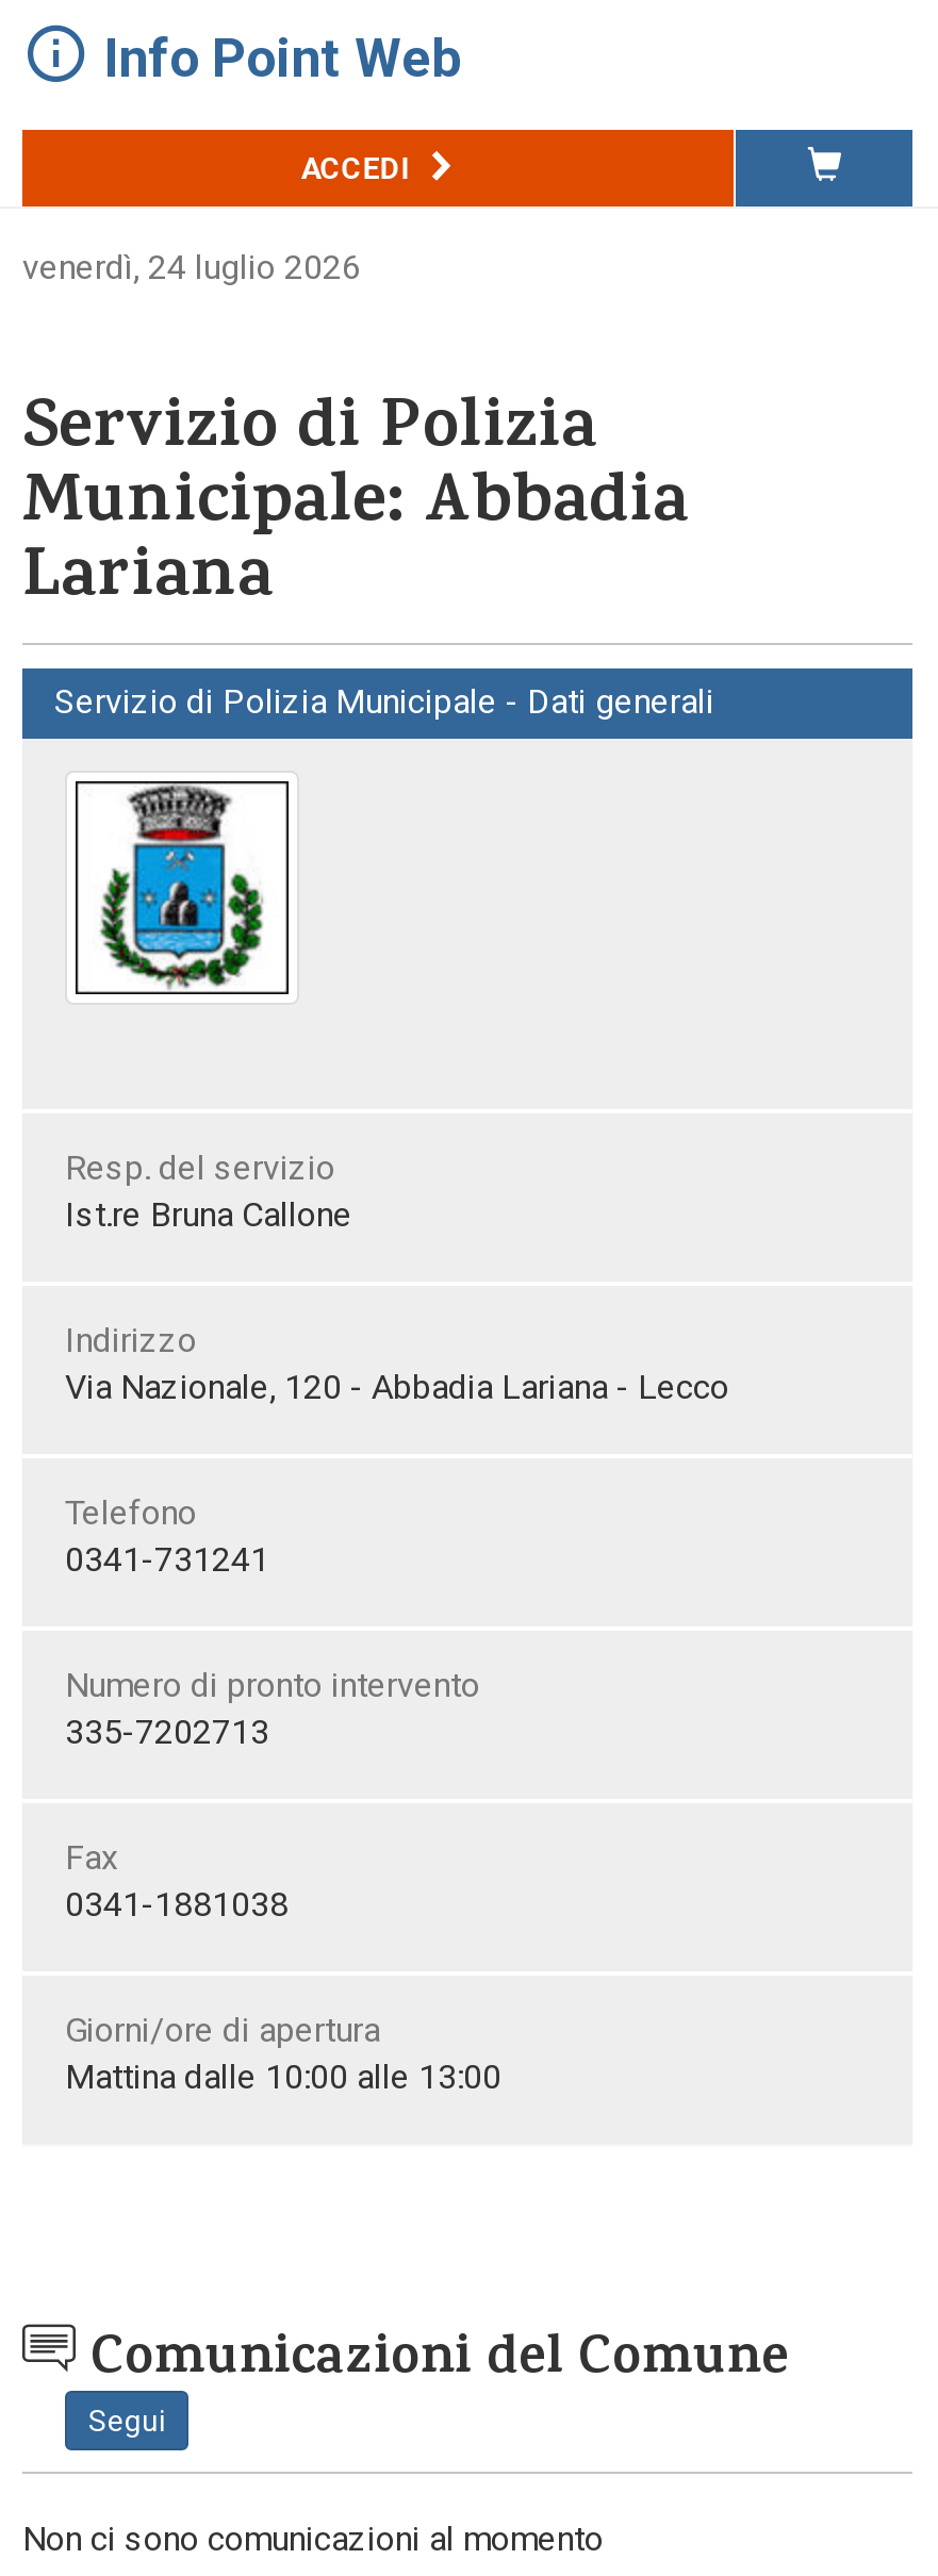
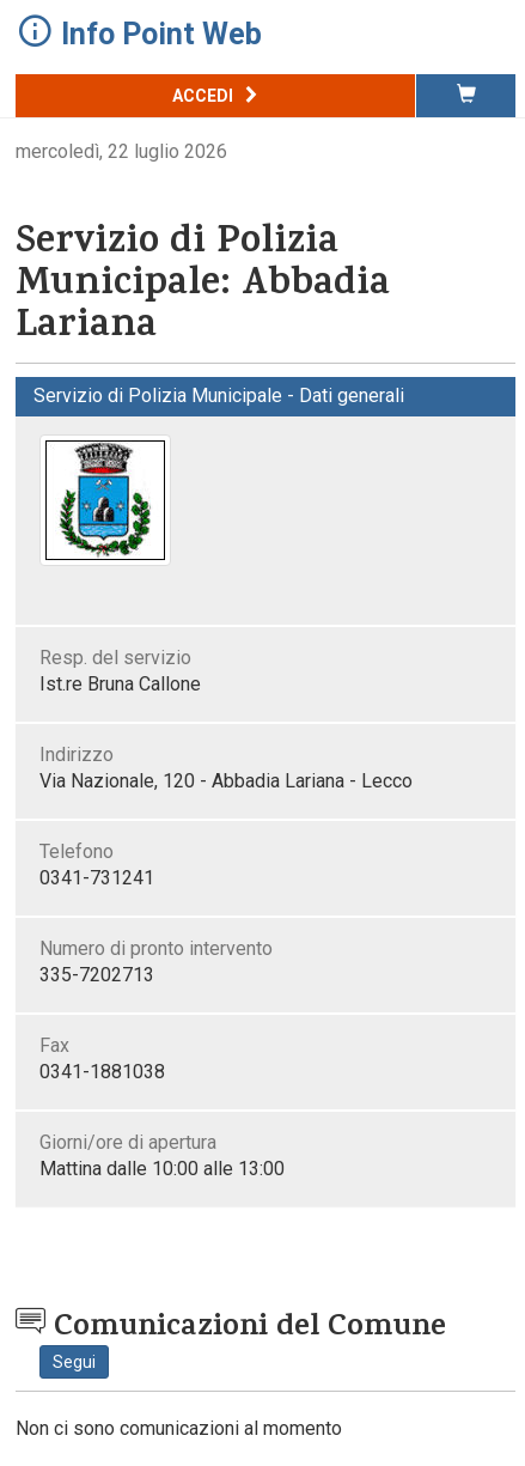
[22,247,361,287] venerdì, 24 luglio 2026 -> [16,140,227,163] mercoledì, 22 luglio 2026

